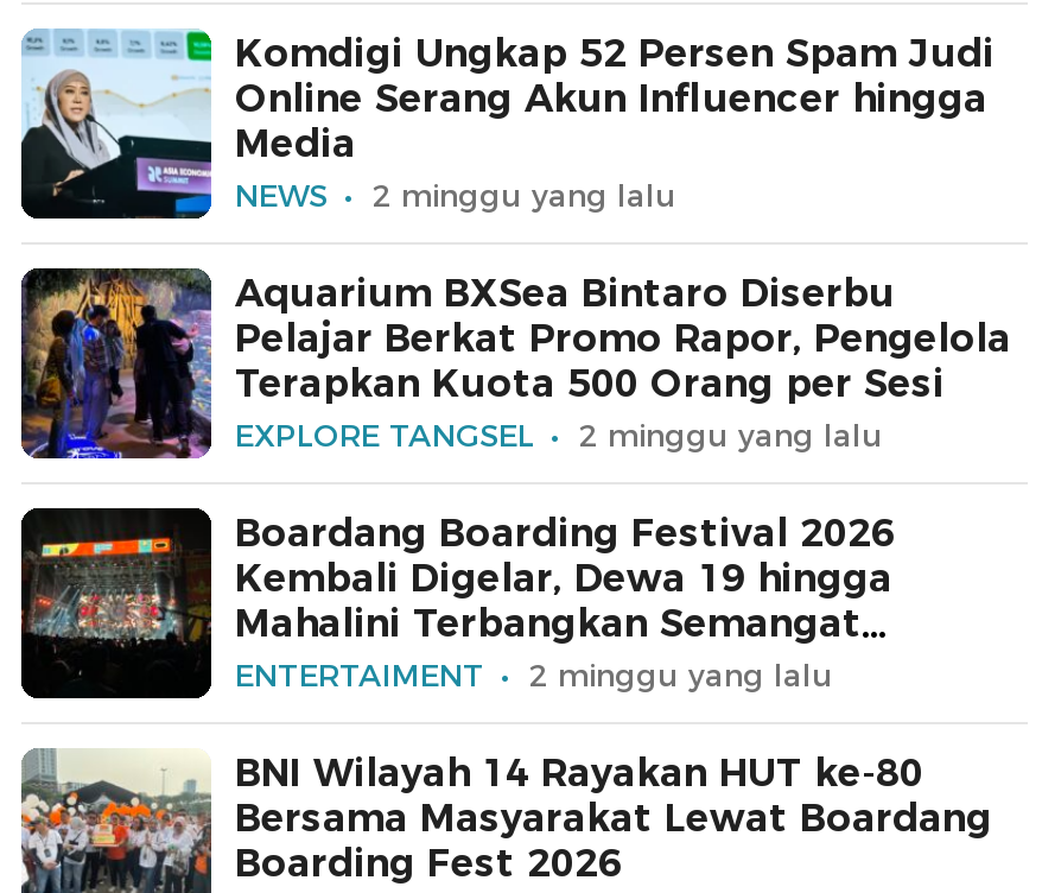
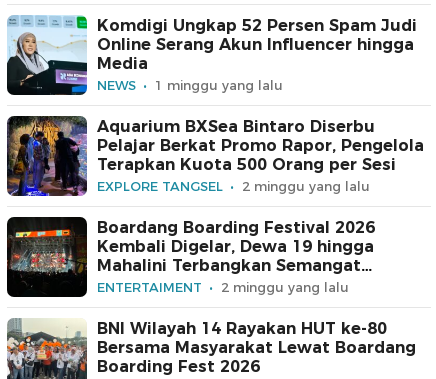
[373,177,676,215] 2 minggu yang lalu -> [155,77,283,93] 1 minggu yang lalu

